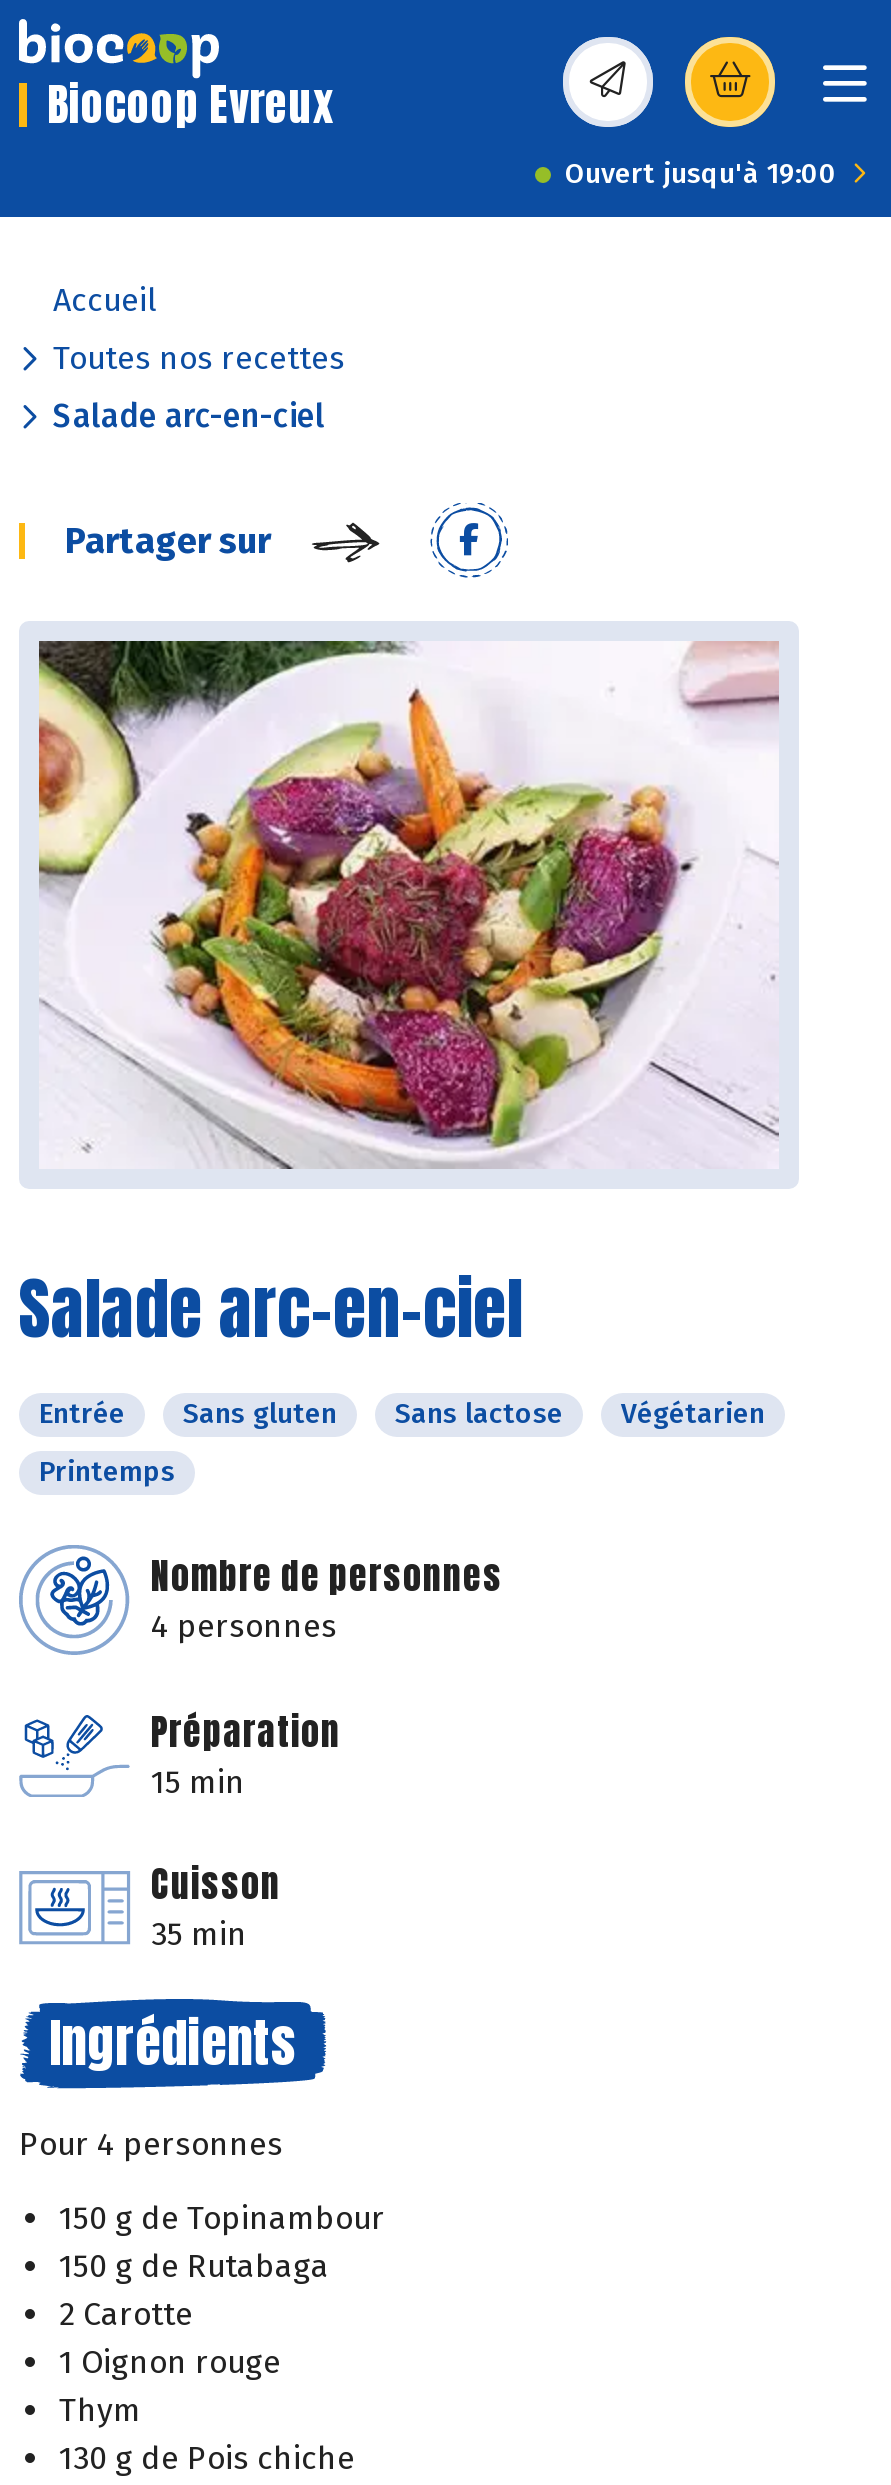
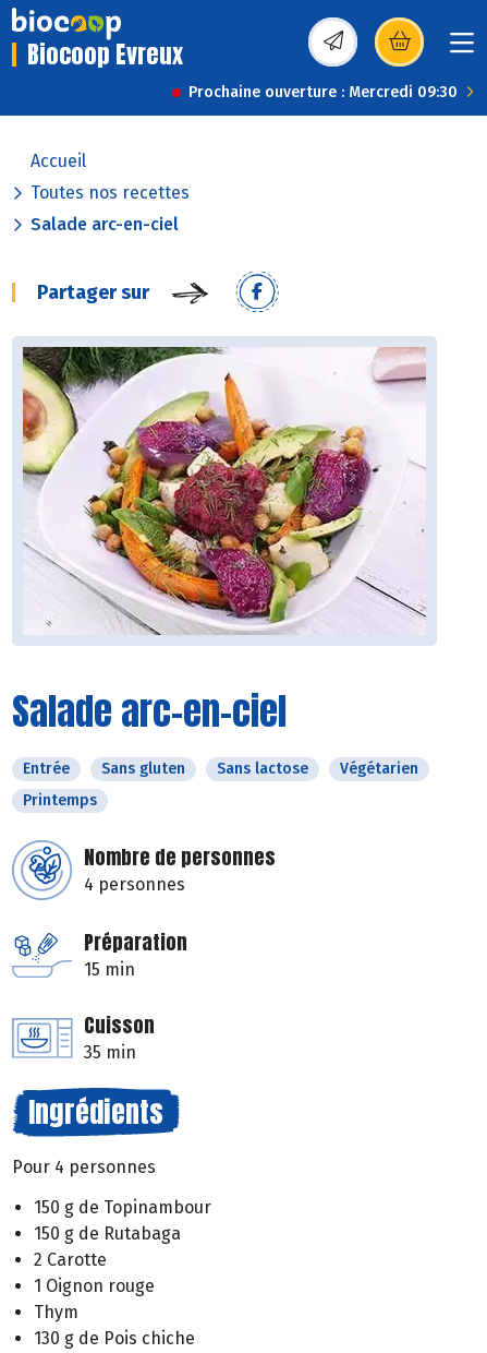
[565,157,837,191] Ouvert jusqu'à 19:00 -> [188,83,458,101] Prochaine ouverture : Mercredi 09:30

